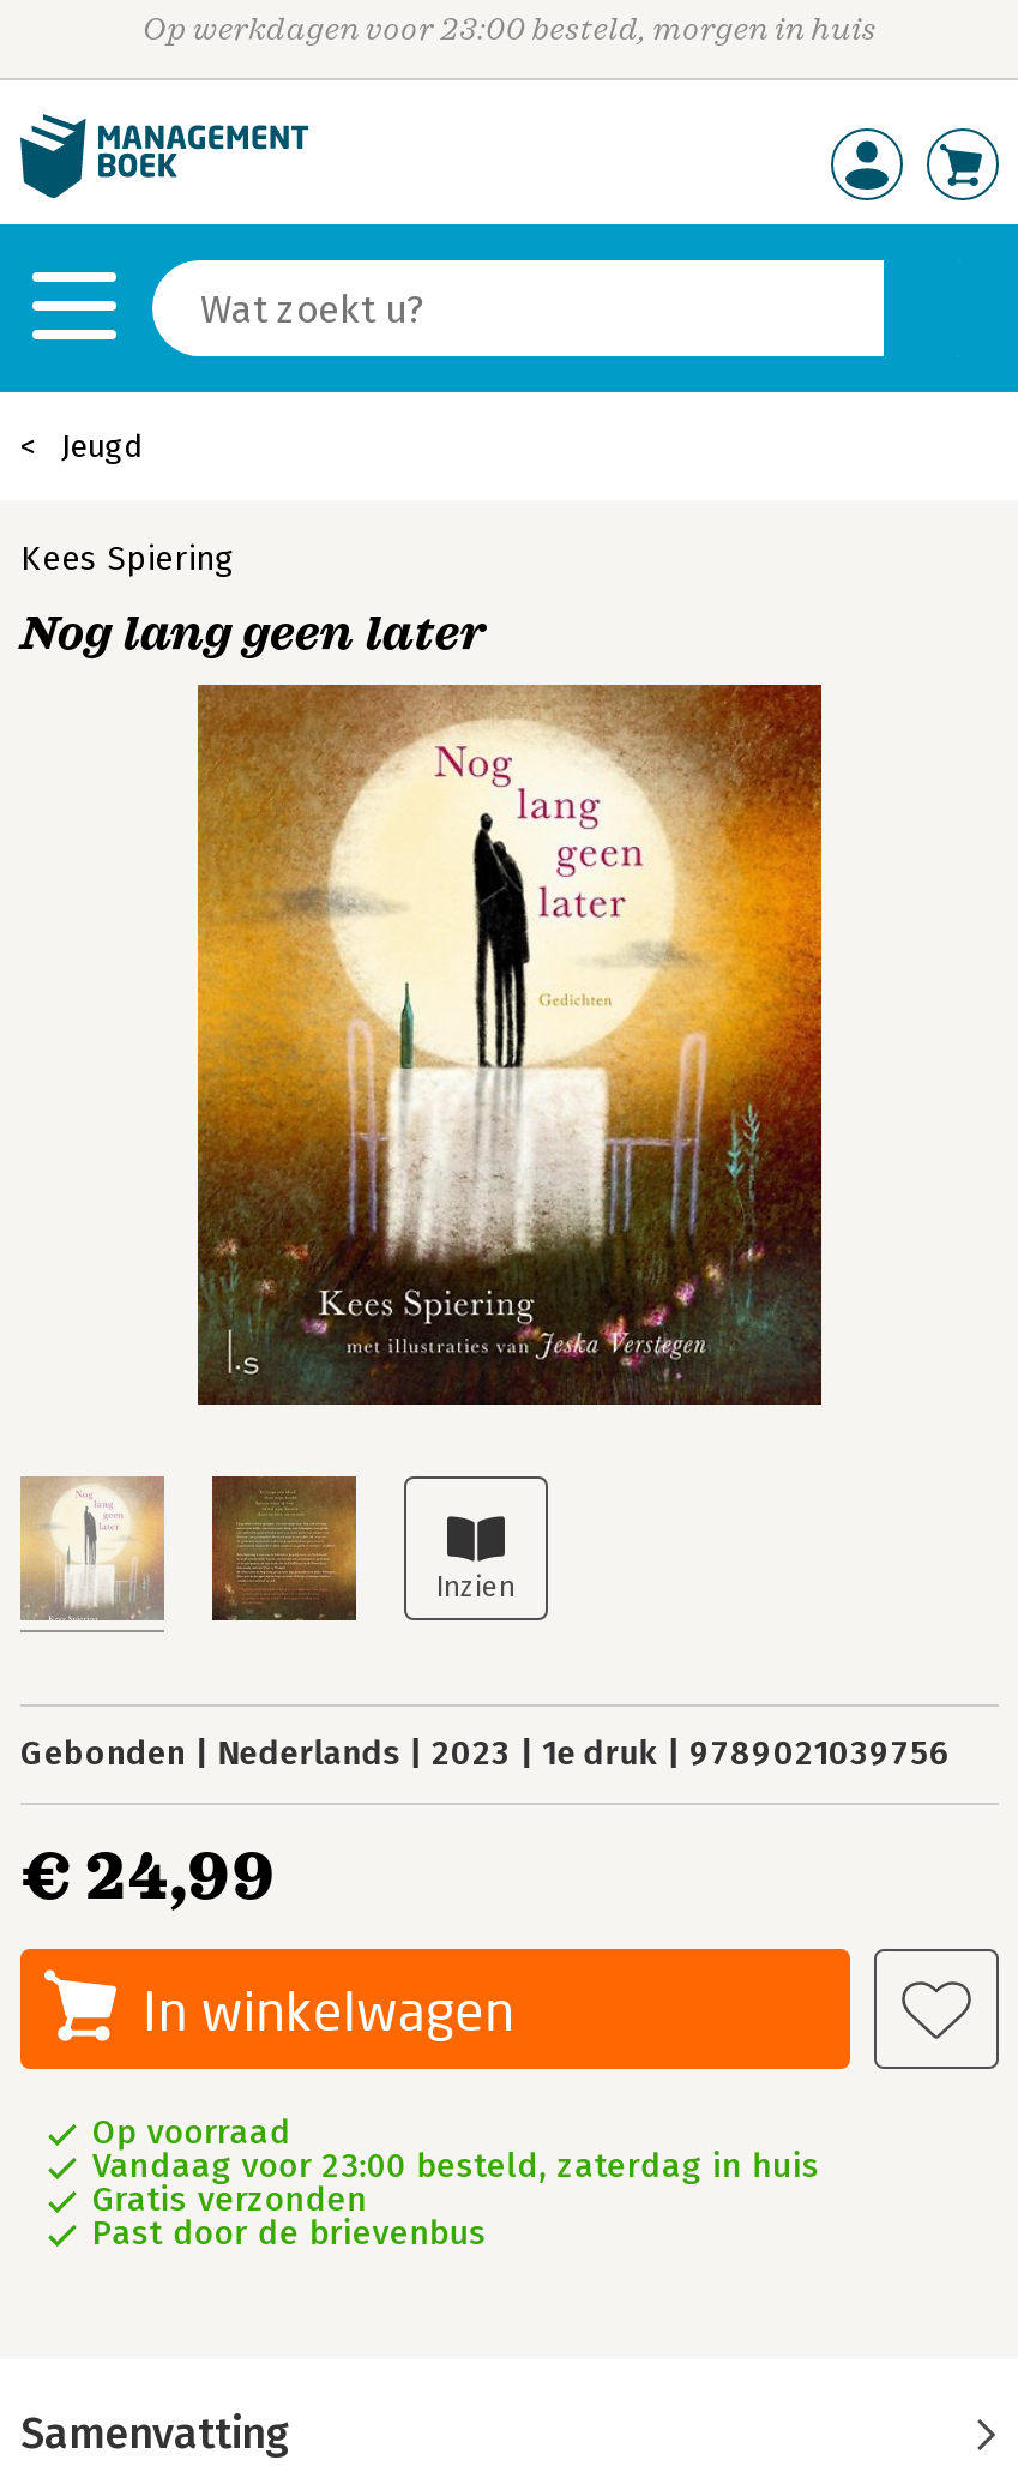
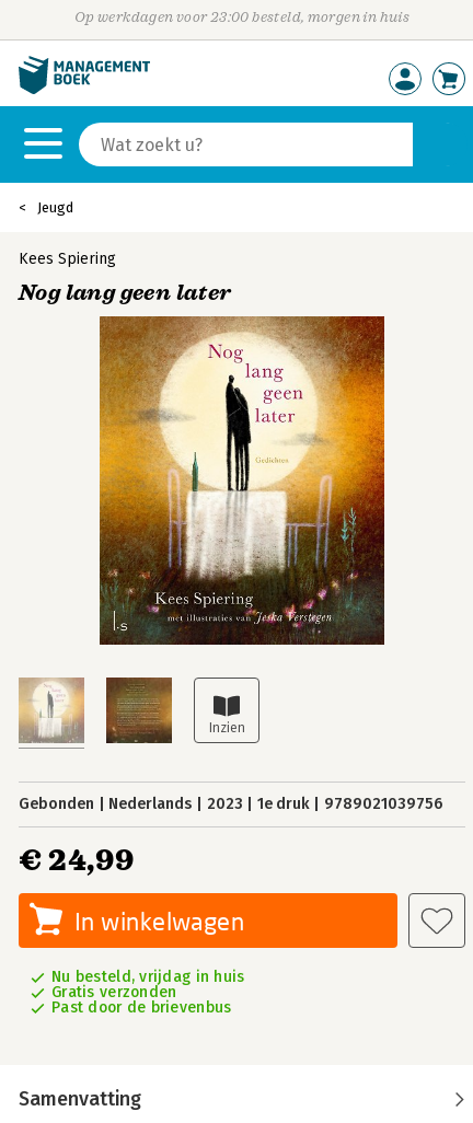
[92,2112,820,2187] Op voorraad | Vandaag voor 23:00 besteld, zaterdag in huis -> [51,968,245,986] Nu besteld, vrijdag in huis

